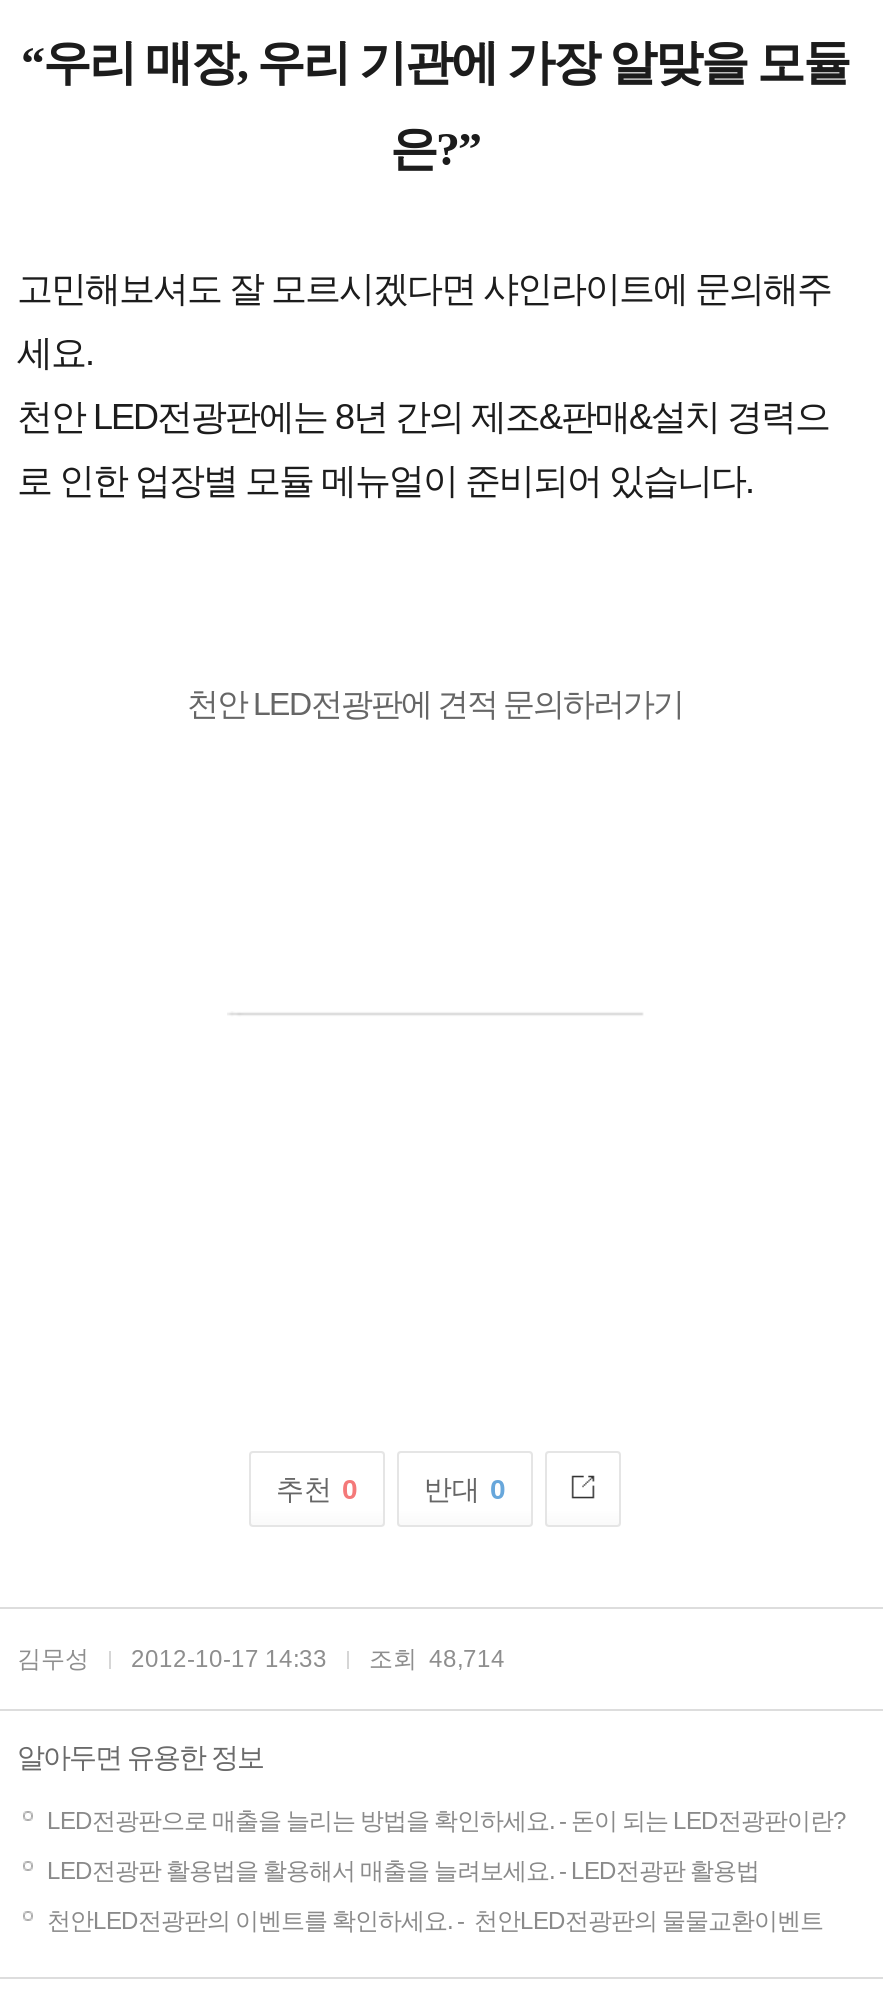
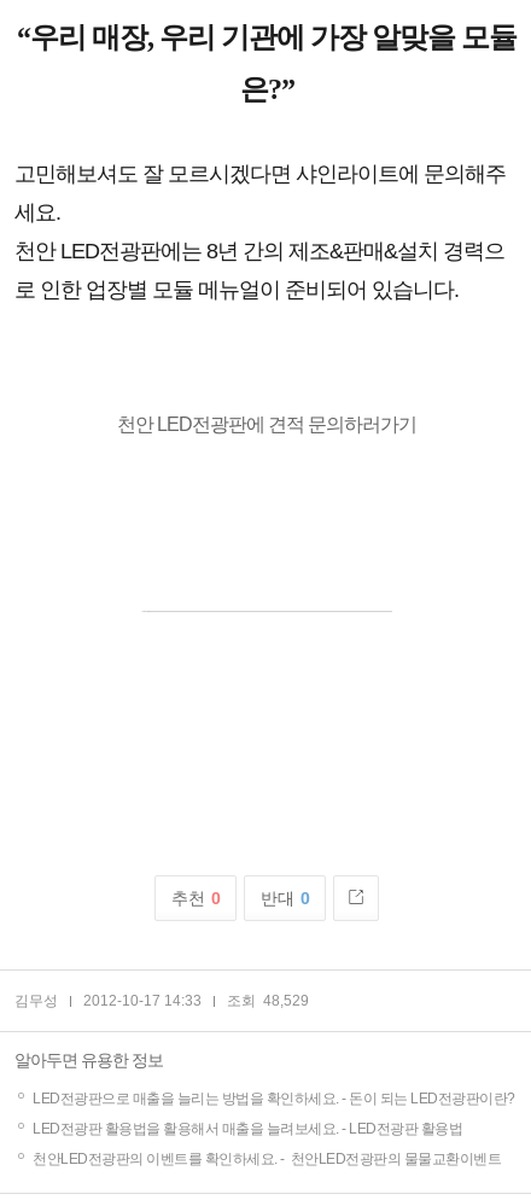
[17,1644,505,1672] 김무성 2012-10-17 14:33 조회 48,714 -> [14,992,309,1009] 김무성 2012-10-17 14:33 조회 48,529

